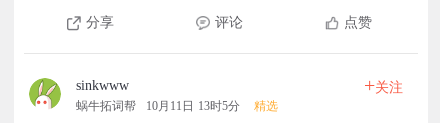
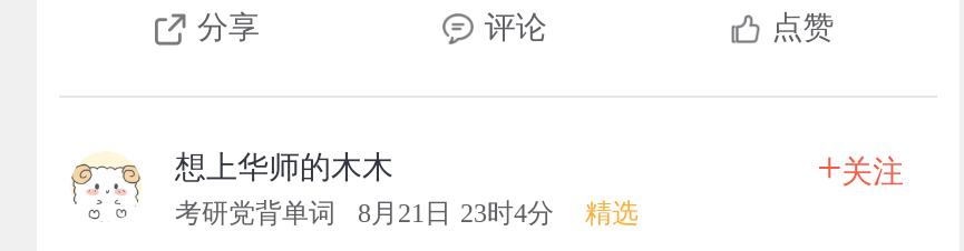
[28,77,240,113] [image] | sinkwww | 蜗牛拓词帮 | 10月11日 13时5分 -> [70,151,554,229] [image] | 想上华师的木木 | 考研党背单词 | 8月21日 23时4分

